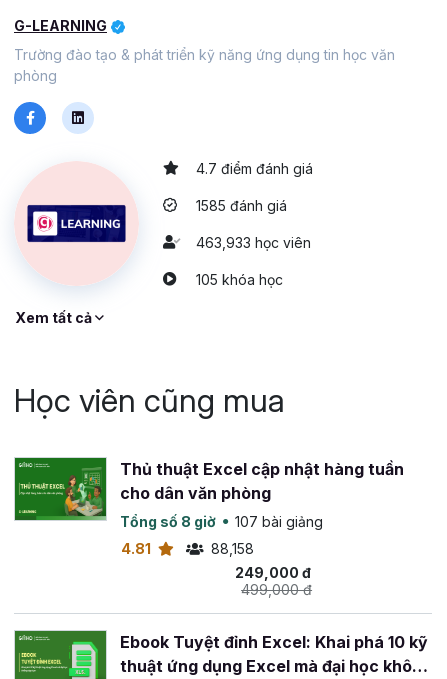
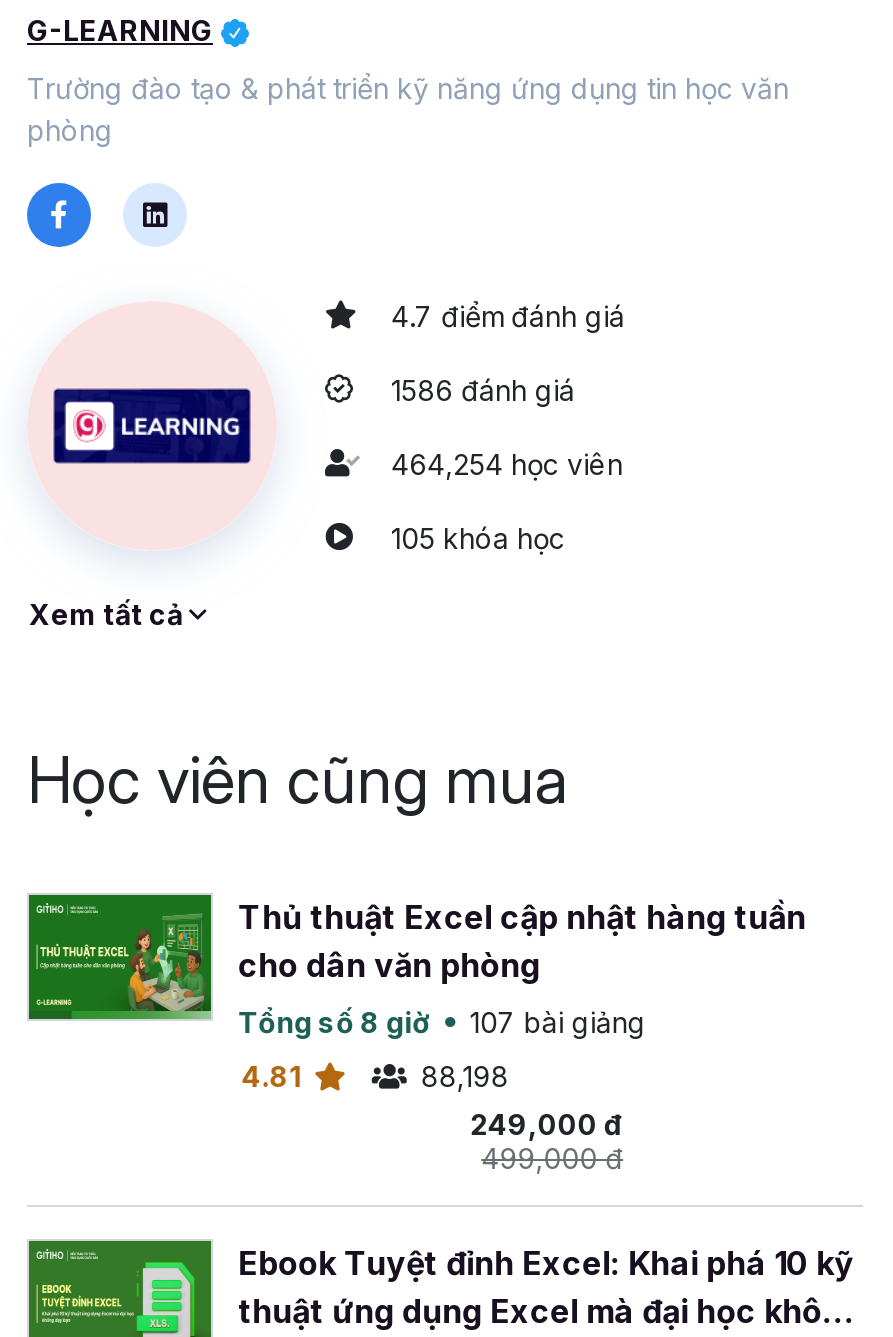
[196,197,287,214] 1585 đánh giá -> [391,372,575,406] 1586 đánh giá
[196,234,311,251] 463,933 học viên -> [391,446,623,480] 464,254 học viên
[211,540,254,557] 88,158 -> [421,1060,509,1094] 88,198

